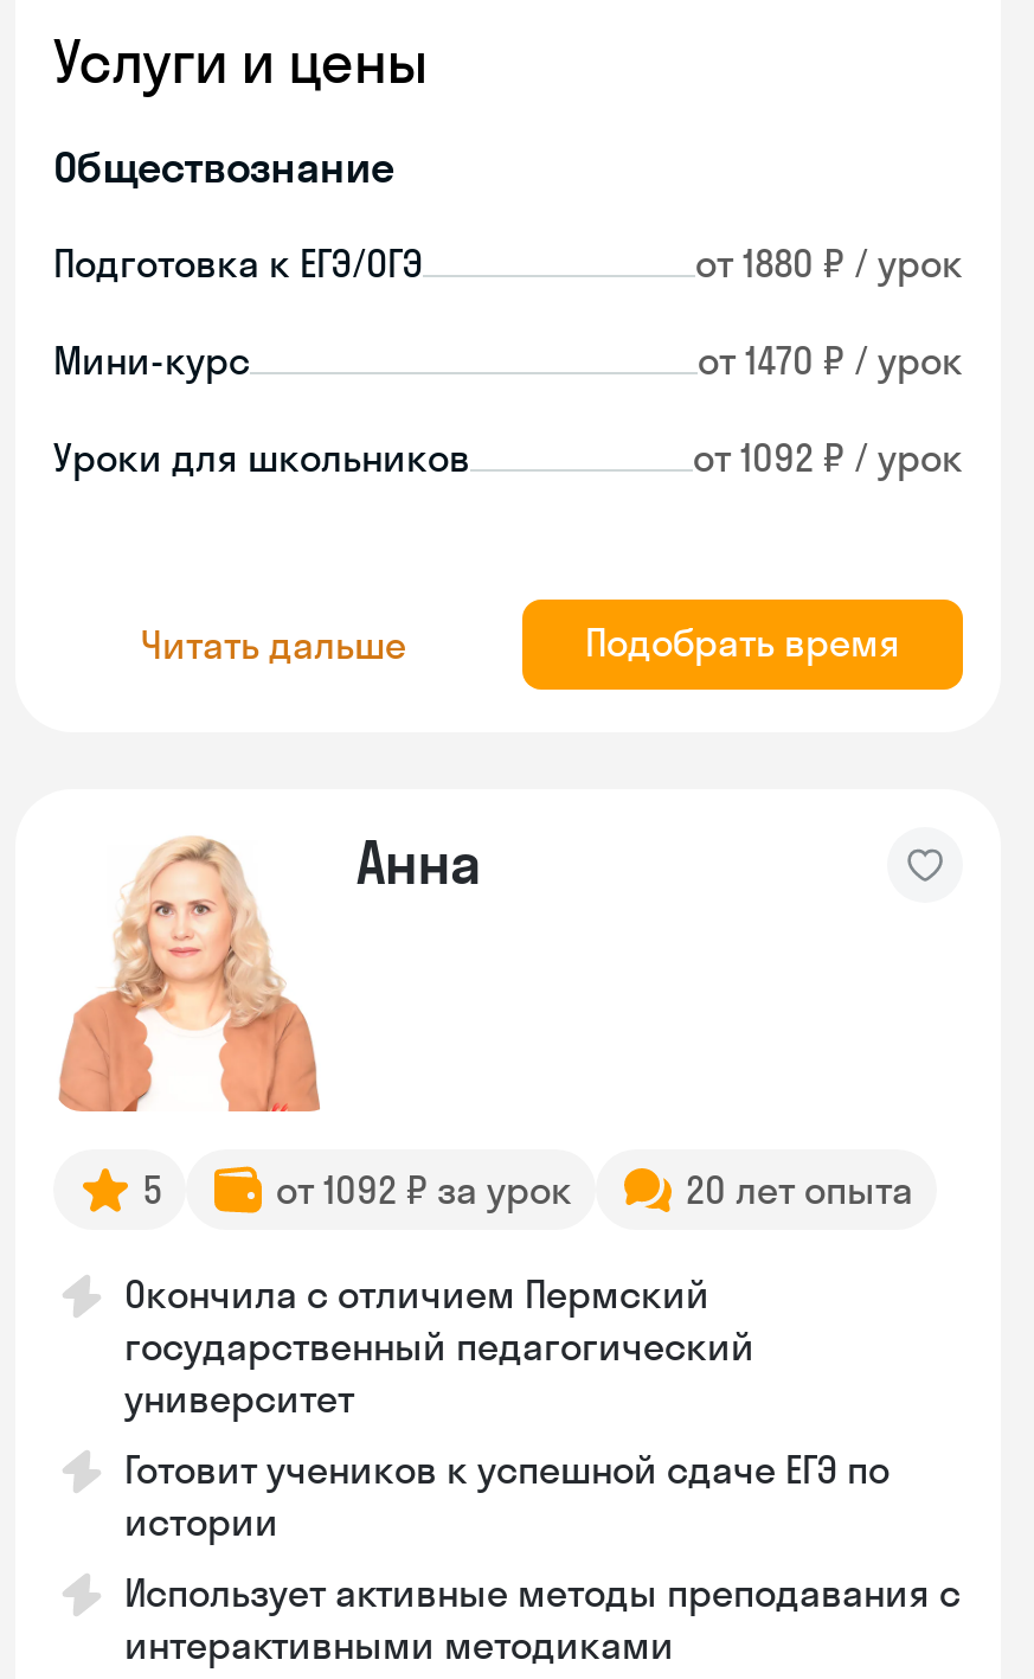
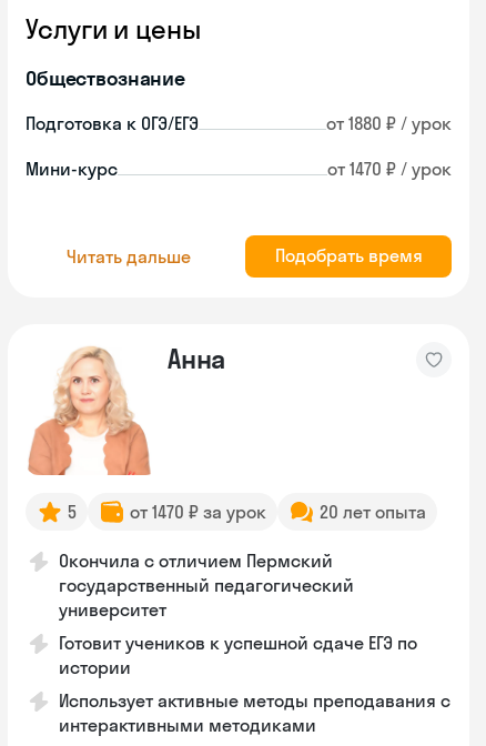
[53,239,423,287] Подготовка к ЕГЭ/ОГЭ -> [26,112,199,134] Подготовка к ОГЭ/ЕГЭ
[53,434,963,481] Уроки для школьников | от 1092 ₽ / урок -> none
[276,1166,572,1213] от 1092 ₽ за урок -> [130,501,266,523] от 1470 ₽ за урок

